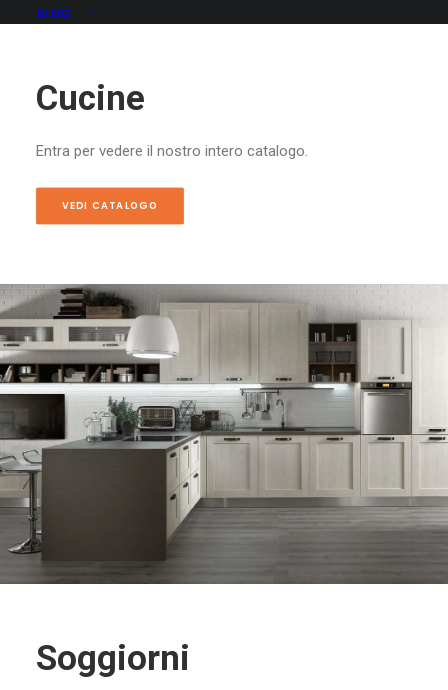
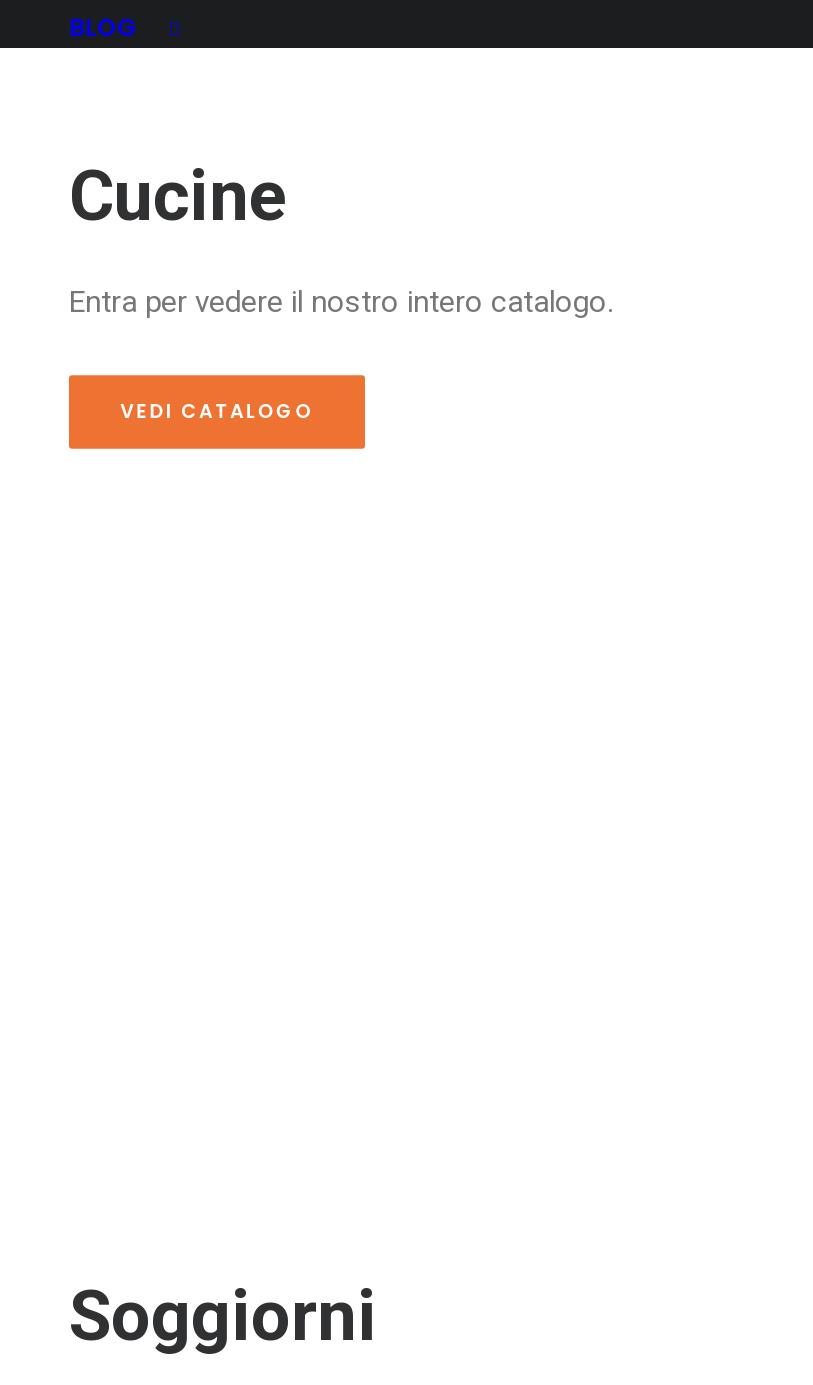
[3,283,445,585] [image] -> none

